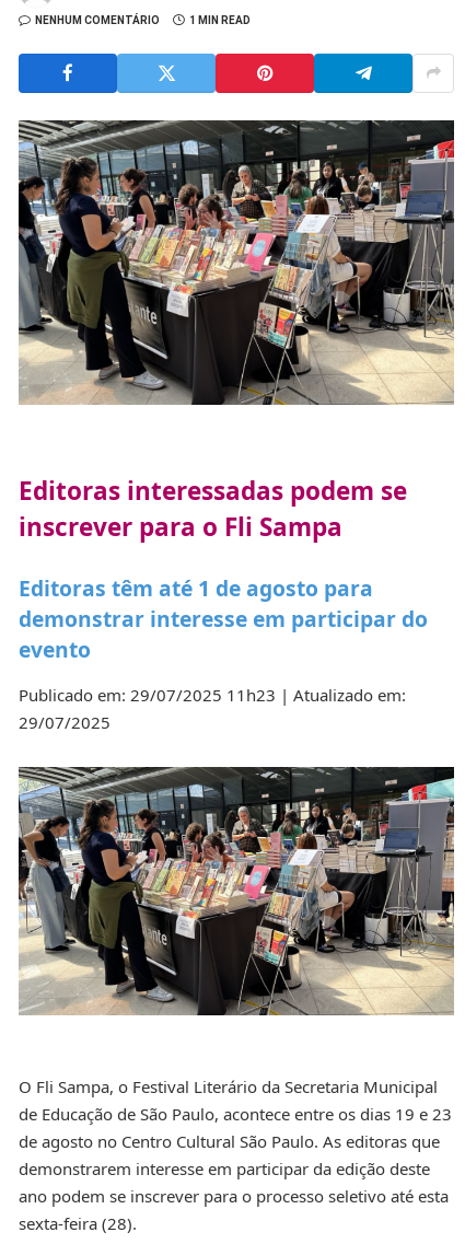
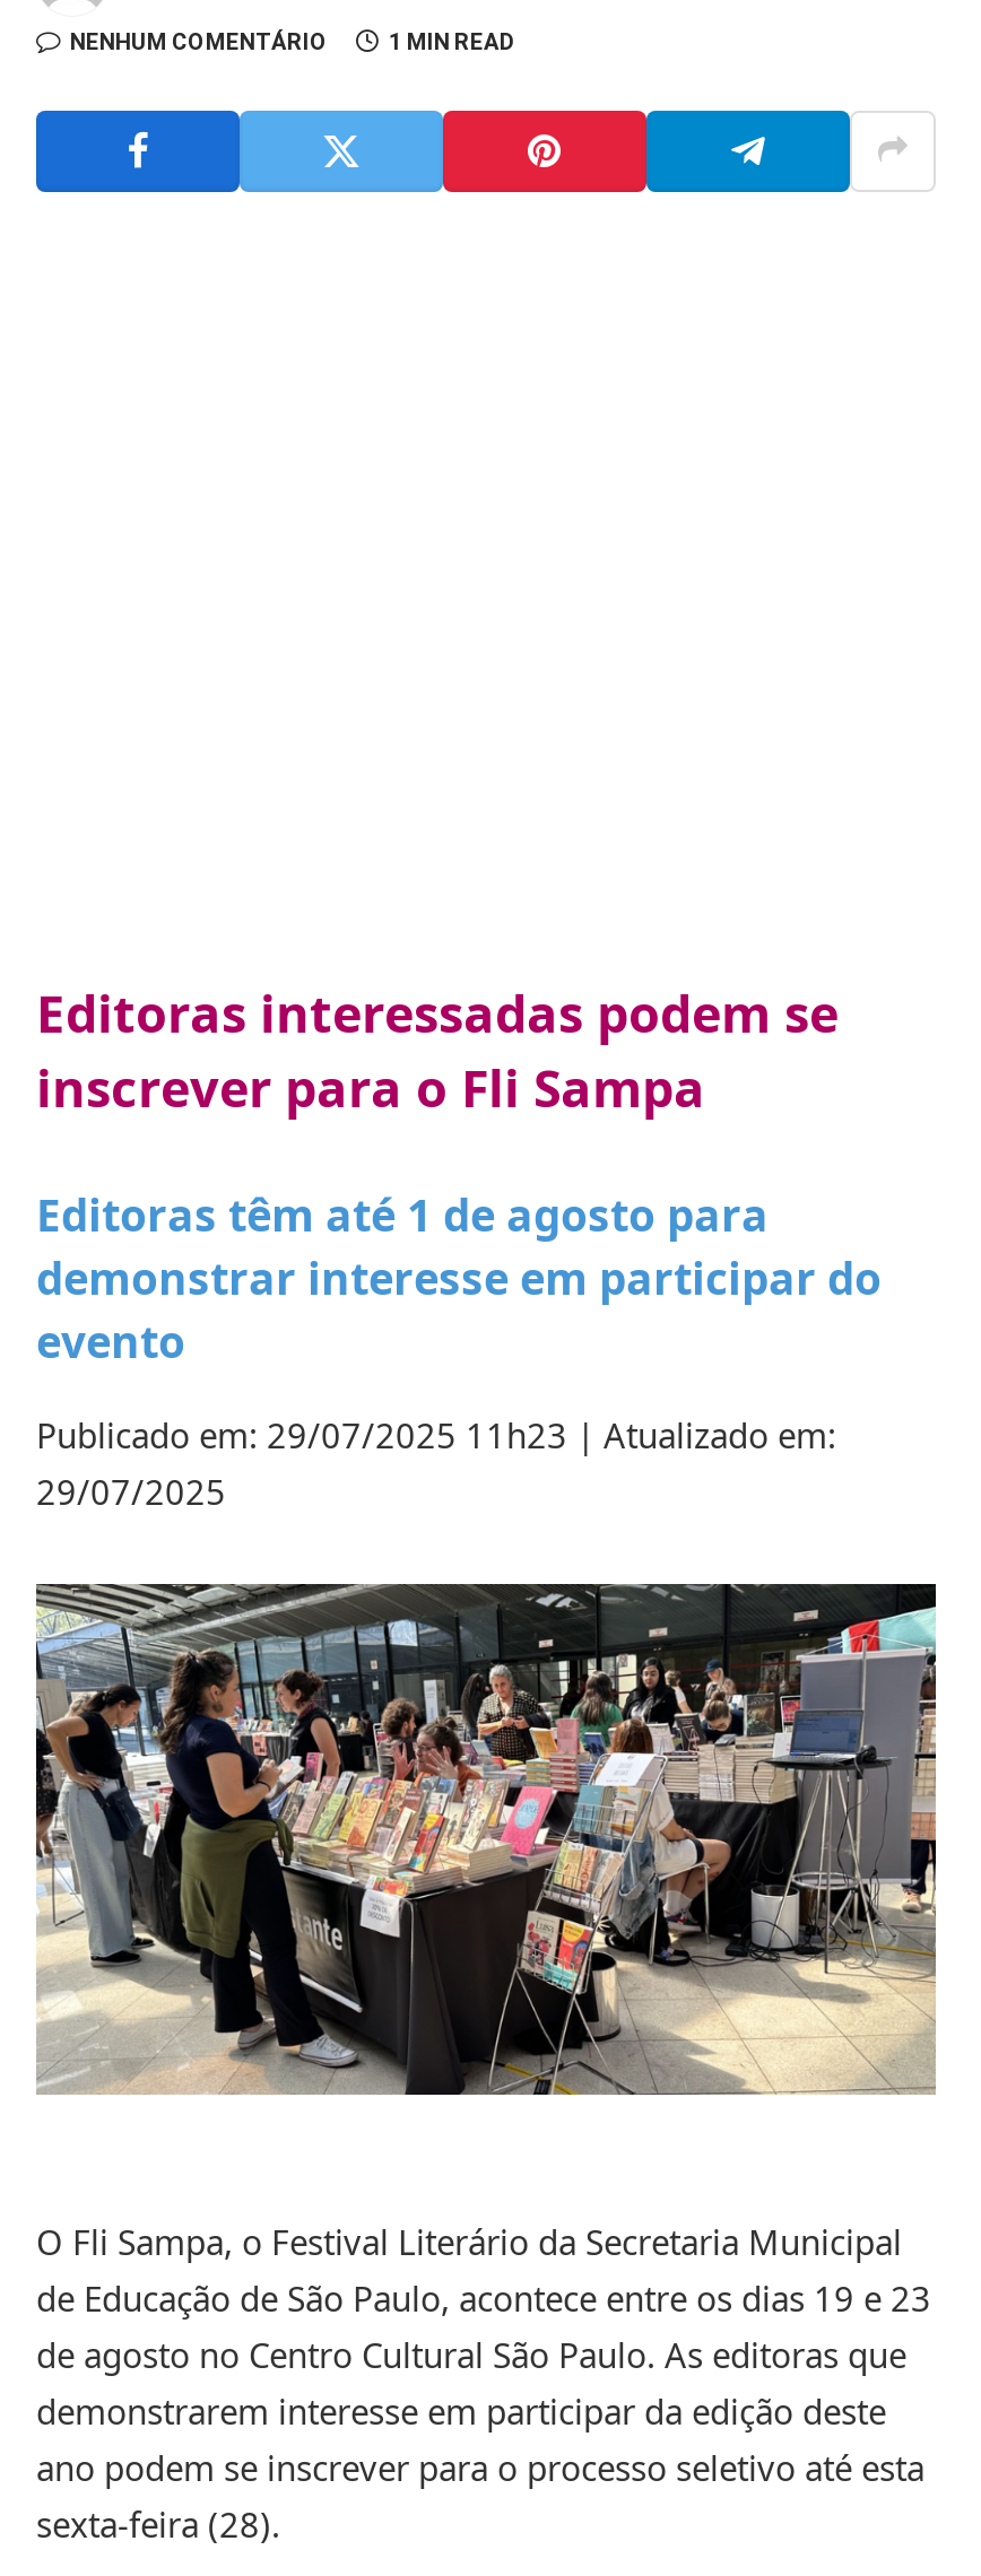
[18,119,455,406] [image] -> none

